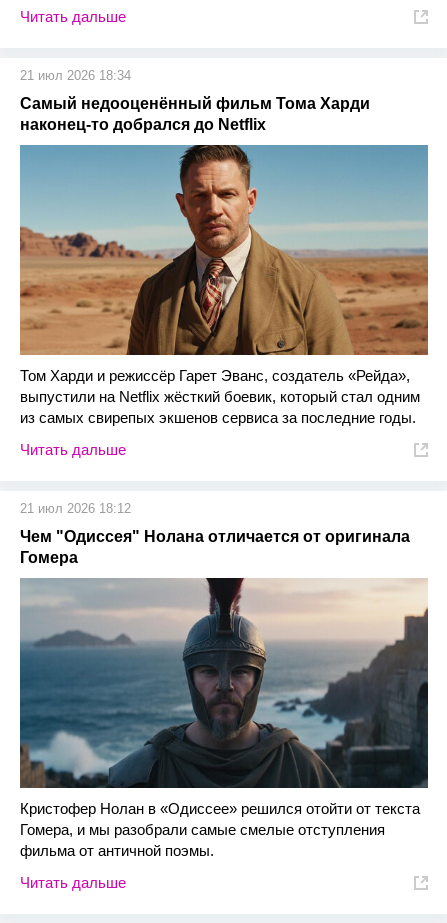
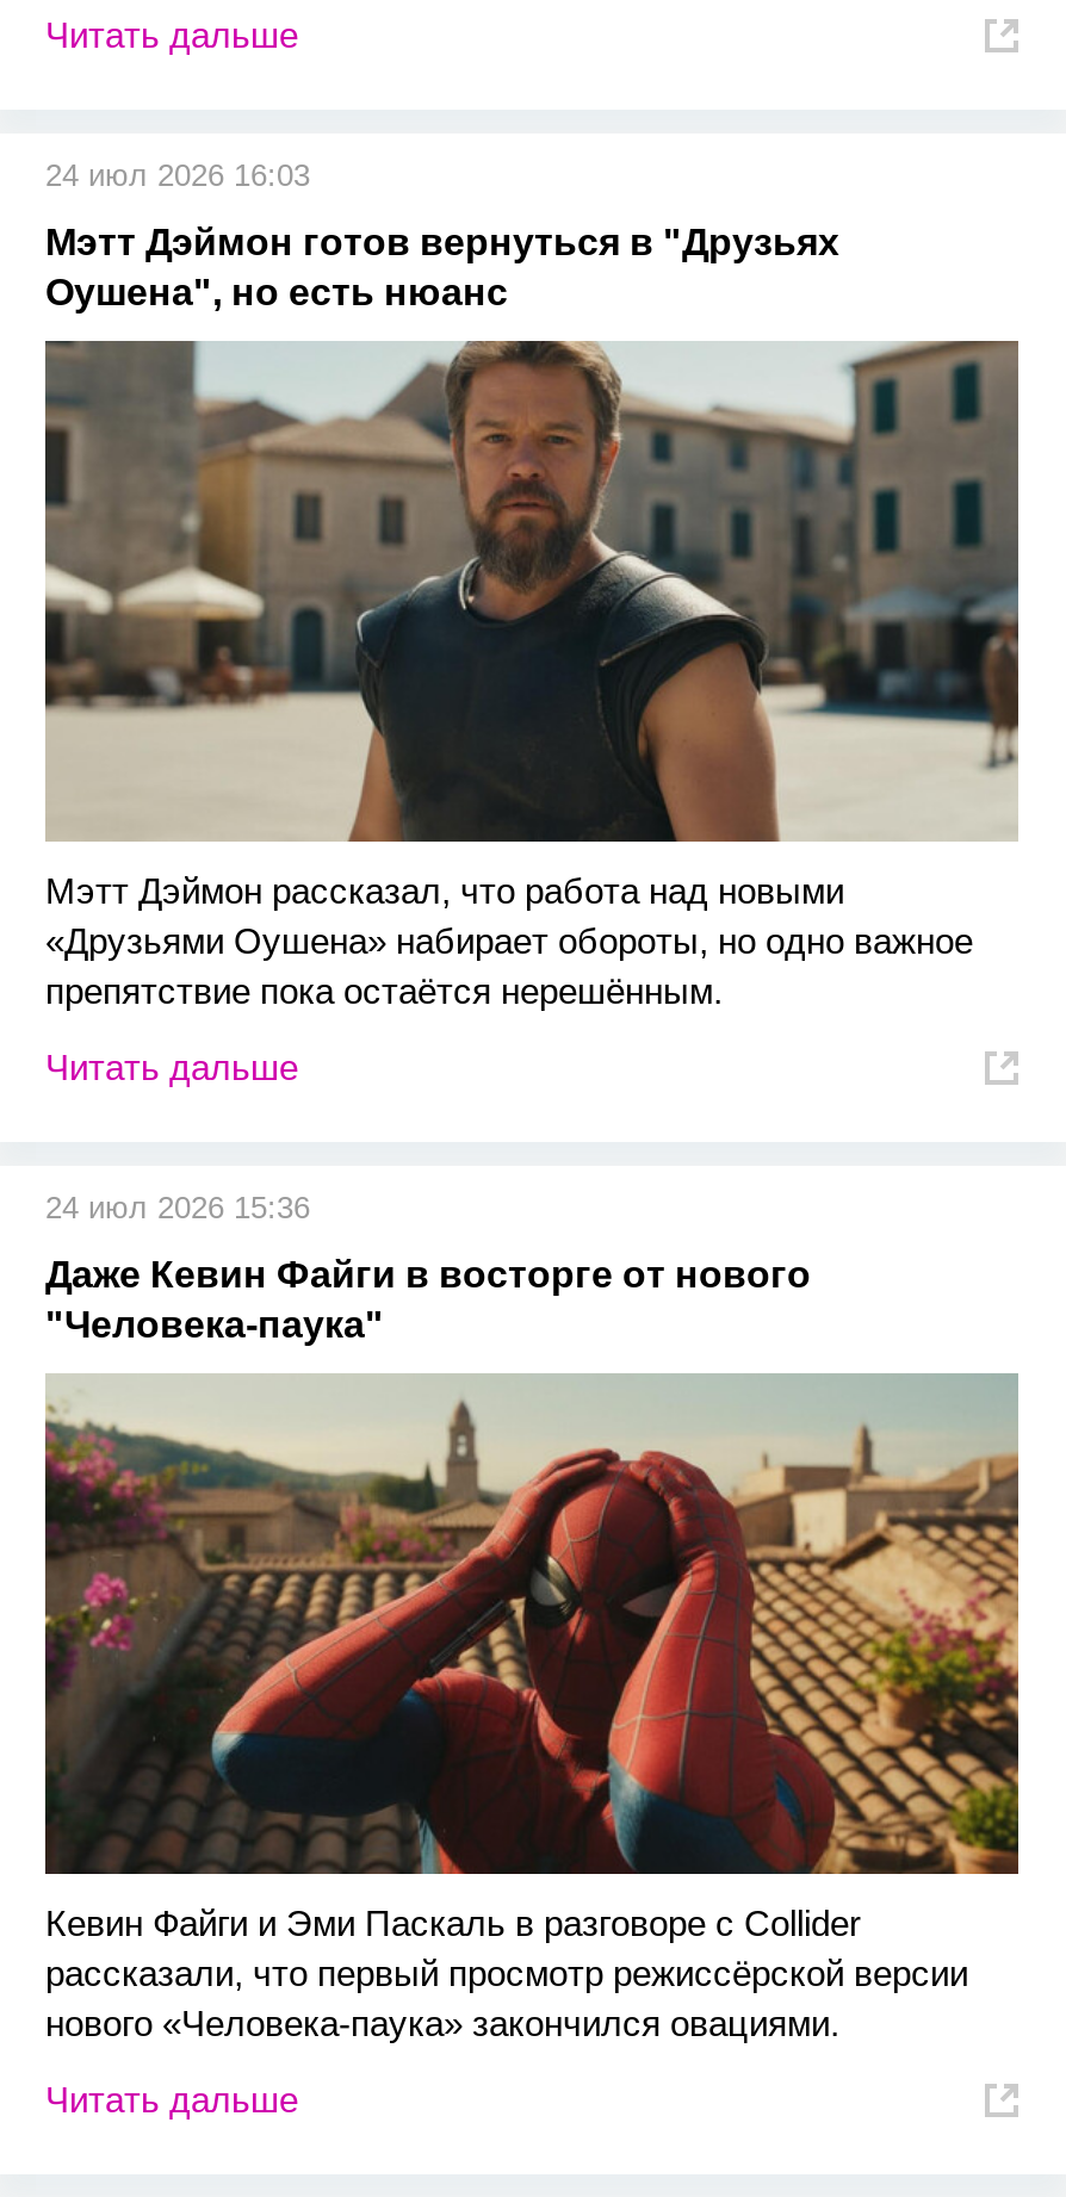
[20,68,131,83] 21 июл 2026 18:34 -> [45,157,310,193] 24 июл 2026 16:03
[20,95,370,133] Самый недооценённый фильм Тома Харди | наконец-то добрался до Netflix -> [45,222,839,312] Мэтт Дэймон готов вернуться в "Друзьях | Оушена", но есть нюанс
[19,144,429,426] [image] | Том Харди и режиссёр Гарет Эванс, создатель «Рейда», | выпустили на Netflix жёсткий боевик, который стал одним | из самых свирепых экшенов сервиса за последние годы. -> [43,339,1021,1011] [image] | Мэтт Дэймон рассказал, что работа над новыми | «Друзьями Оушена» набирает обороты, но одно важное | препятствие пока остаётся нерешённым.
[20,501,131,516] 21 июл 2026 18:12 -> [45,1190,310,1225] 24 июл 2026 15:36
[20,528,410,566] Чем "Одиссея" Нолана отличается от оригинала | Гомера -> [45,1254,811,1345] Даже Кевин Файги в восторге от нового | "Человека-паука"
[19,577,429,859] [image] | Кристофер Нолан в «Одиссее» решился отойти от текста | Гомера, и мы разобрали самые смелые отступления | фильма от античной поэмы. -> [43,1373,1021,2043] [image] | Кевин Файги и Эми Паскаль в разговоре с Collider | рассказали, что первый просмотр режиссёрской версии | нового «Человека-паука» закончился овациями.

